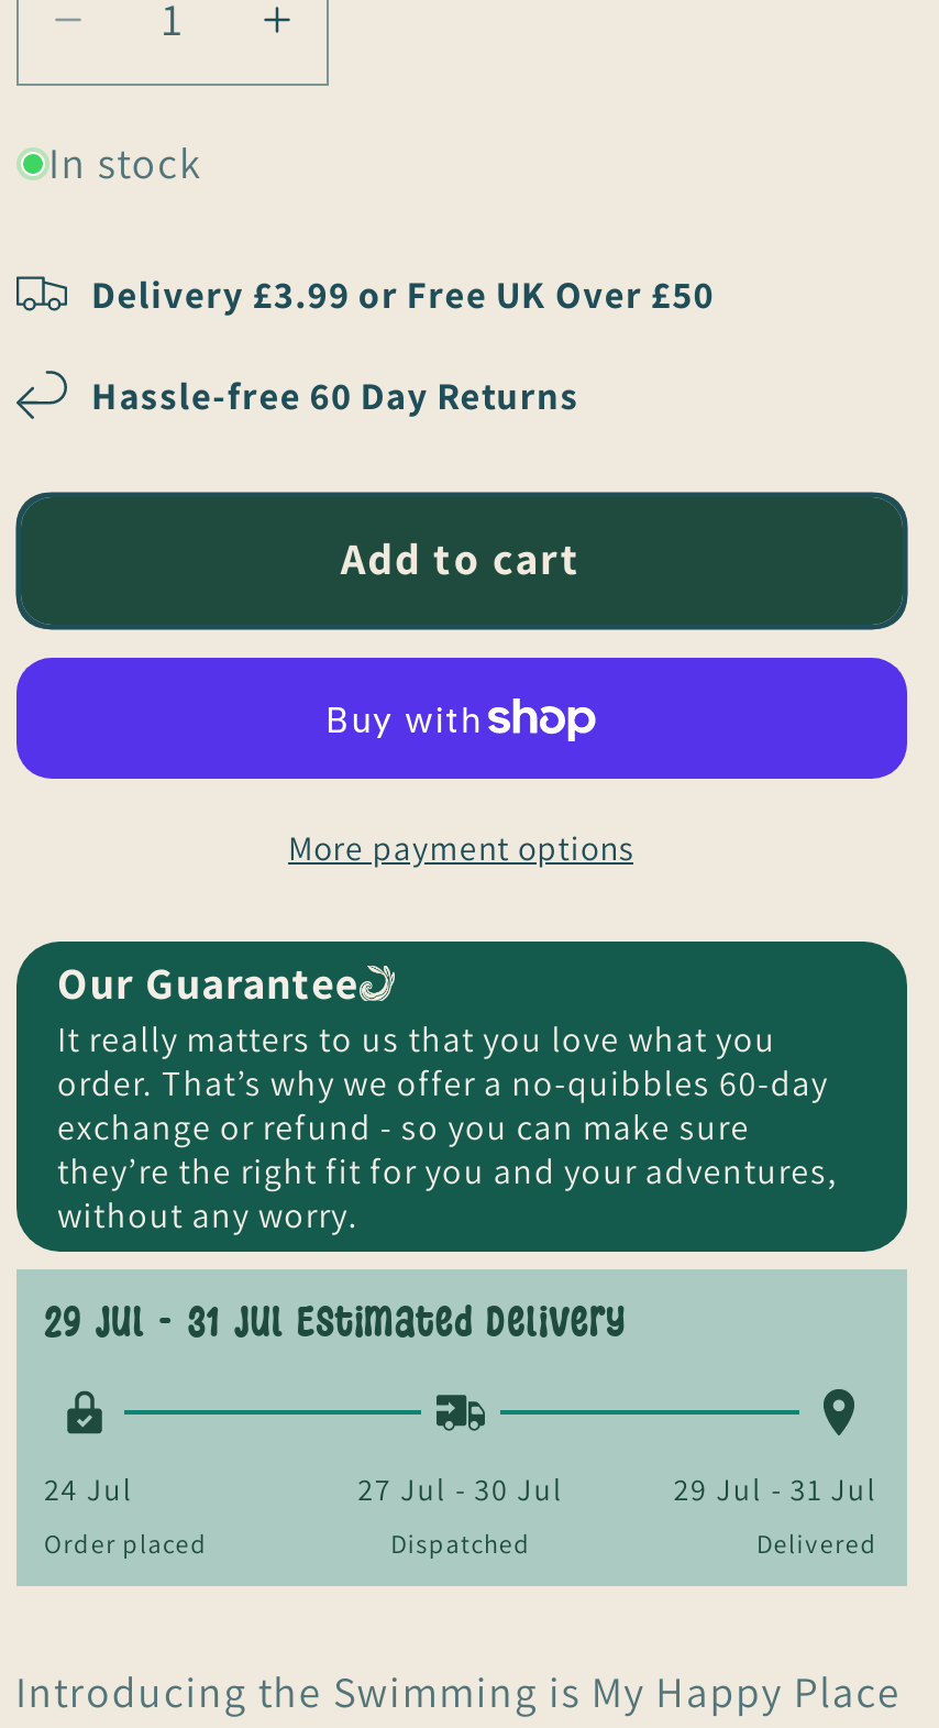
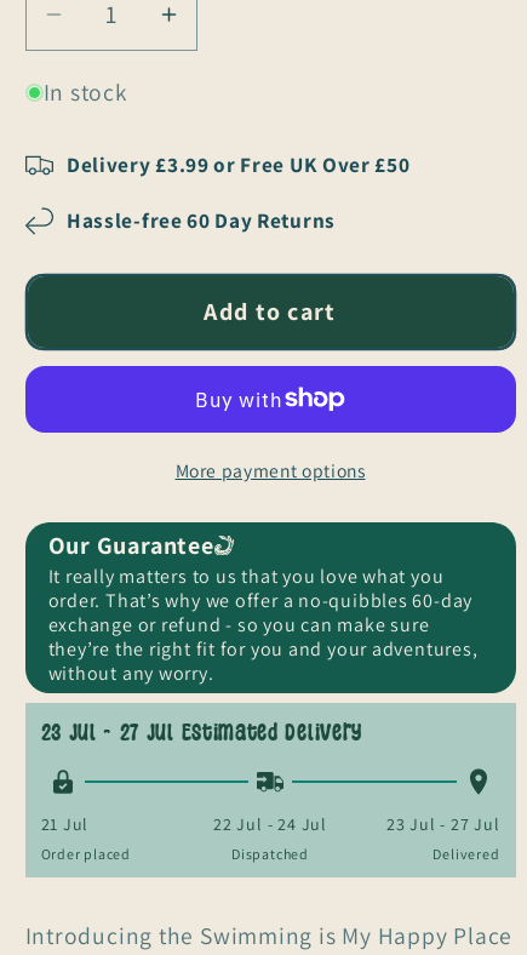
[44,1306,626,1339] 29 Jul - 31 Jul Estimated Delivery -> [41,722,362,741] 23 Jul - 27 Jul Estimated Delivery
[44,1471,133,1510] 24 Jul -> [41,813,89,835] 21 Jul
[358,1471,564,1510] 27 Jul - 30 Jul -> [213,813,327,835] 22 Jul - 24 Jul
[674,1471,877,1510] 29 Jul - 31 Jul -> [386,813,500,835] 23 Jul - 27 Jul

